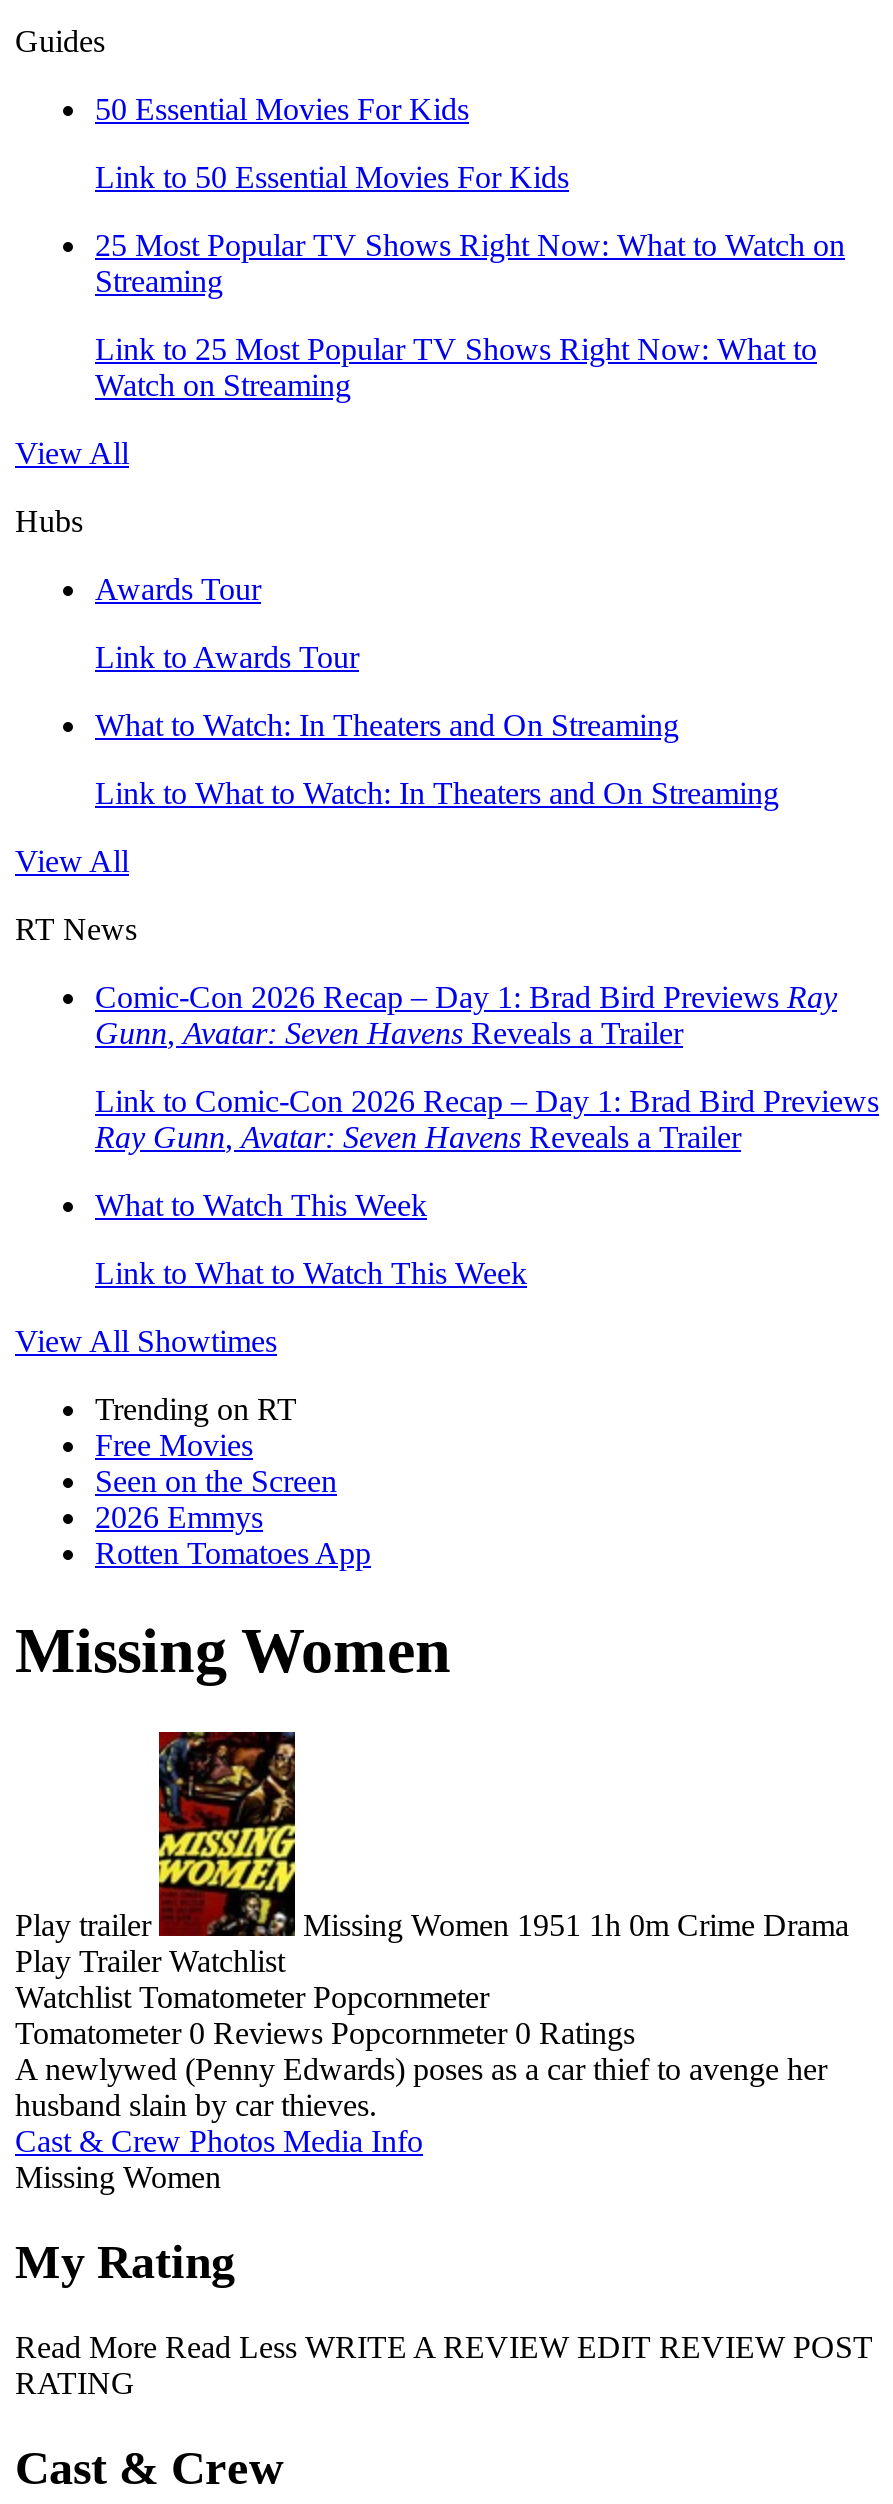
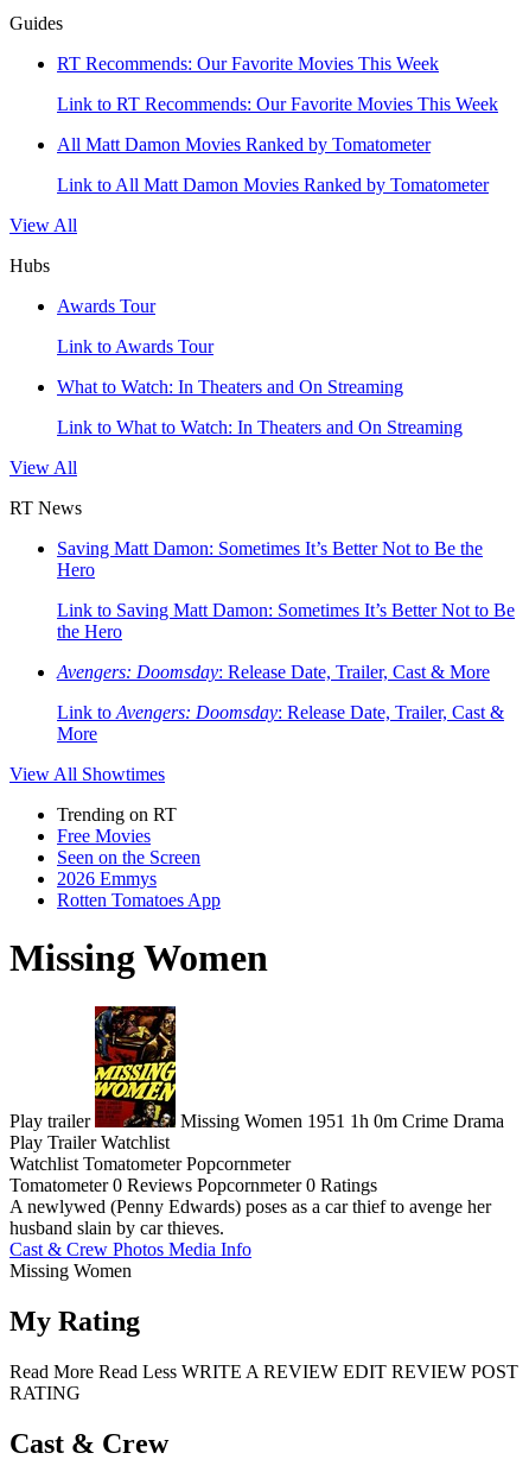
[95,92,469,126] 50 Essential Movies For Kids -> [57,53,439,74] RT Recommends: Our Favorite Movies This Week
[95,160,569,194] Link to 50 Essential Movies For Kids -> [57,94,498,114] Link to RT Recommends: Our Favorite Movies This Week
[95,228,845,298] 25 Most Popular TV Shows Right Now: What to Watch on | Streaming -> [57,134,431,154] All Matt Damon Movies Ranked by Tomatometer
[95,332,817,402] Link to 25 Most Popular TV Shows Right Now: What to | Watch on Streaming -> [57,175,489,195] Link to All Matt Damon Movies Ranked by Tomatometer
moved [15,436,779,946] -> [9,215,463,518]: View All | Hubs | Awards Tour | Link to Awards Tour | What to Watch: In Theaters and On Streaming | Link to What to Watch: In Theaters and On Streaming | View All | RT News
[95,980,837,1050] Comic-Con 2026 Recap – Day 1: Brad Bird Previews Ray | Gunn, Avatar: Seven Havens Reveals a Trailer -> [57,538,483,580] Saving Matt Damon: Sometimes It’s Better Not to Be the | Hero
[95,1084,879,1154] Link to Comic-Con 2026 Recap – Day 1: Brad Bird Previews | Ray Gunn, Avatar: Seven Havens Reveals a Trailer -> [57,600,515,642] Link to Saving Matt Damon: Sometimes It’s Better Not to Be | the Hero
[95,1188,427,1222] What to Watch This Week -> [57,662,490,682] Avengers: Doomsday: Release Date, Trailer, Cast & More
[95,1256,527,1290] Link to What to Watch This Week -> [57,702,504,744] Link to Avengers: Doomsday: Release Date, Trailer, Cast & | More

